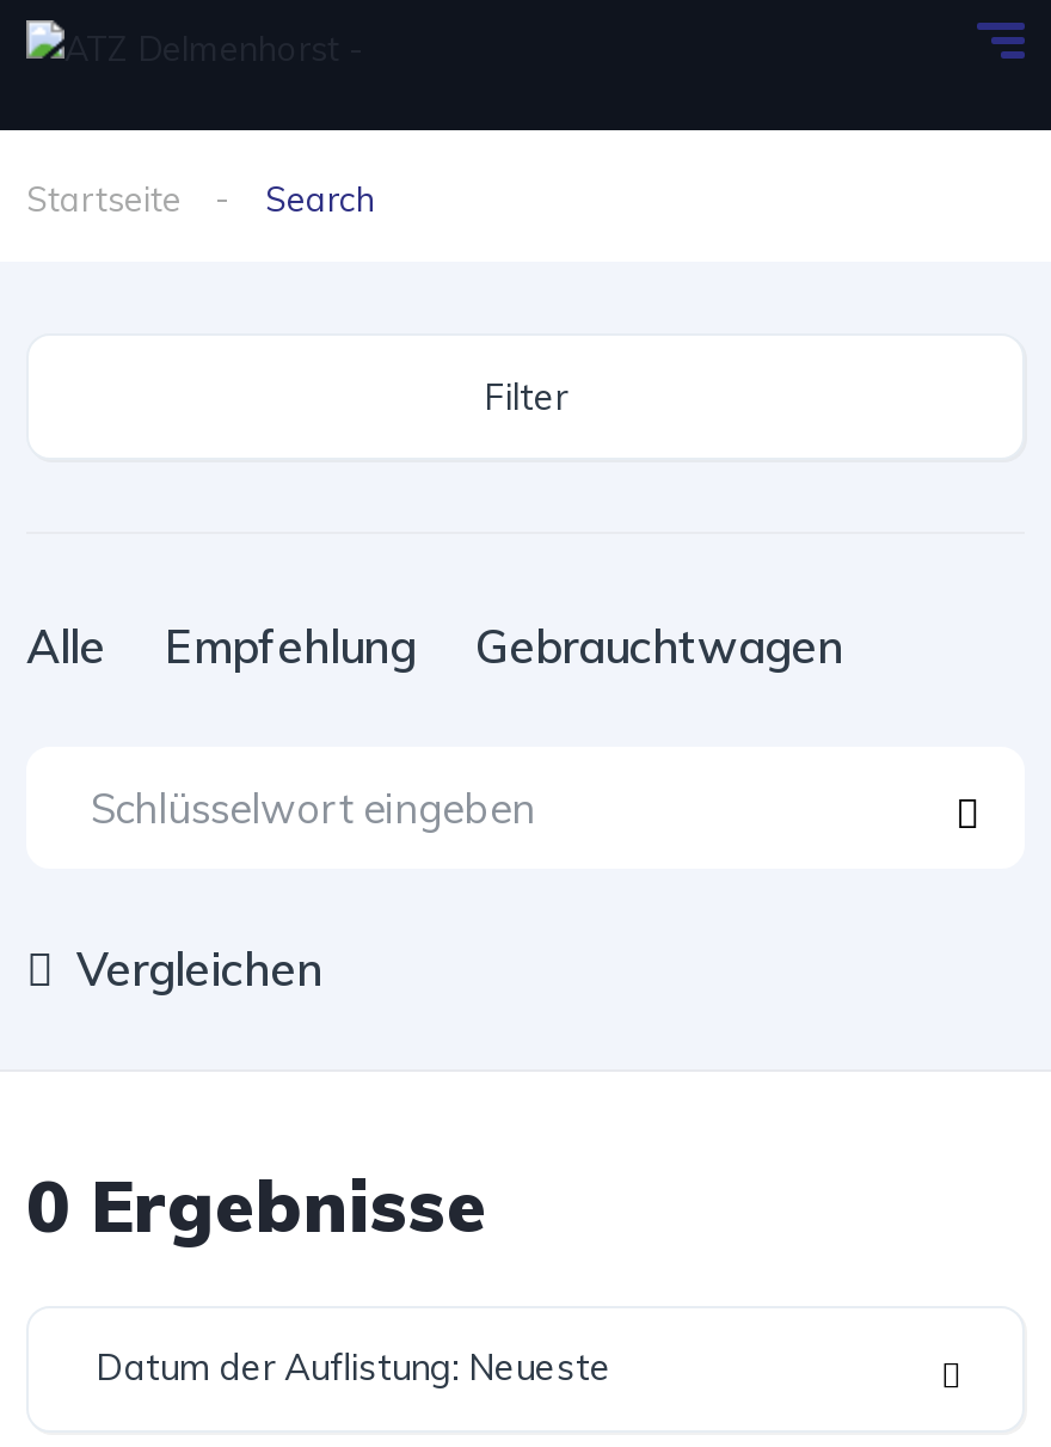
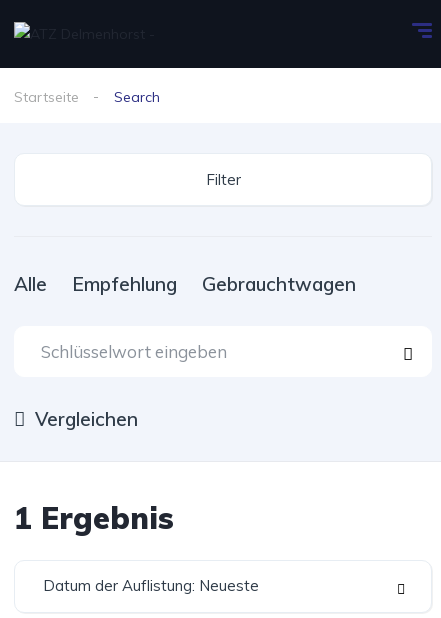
[26,1160,487,1251] 0 Ergebnisse -> [14,499,174,537] 1 Ergebnis

